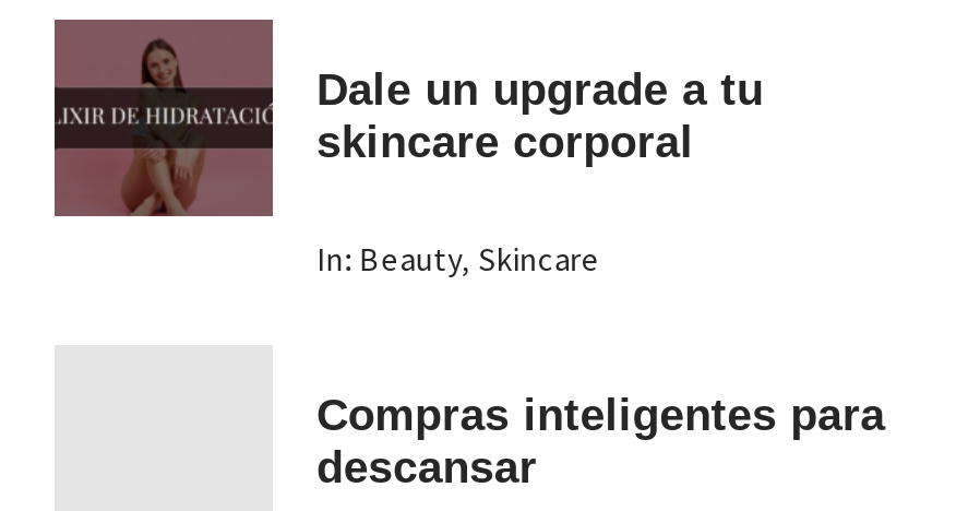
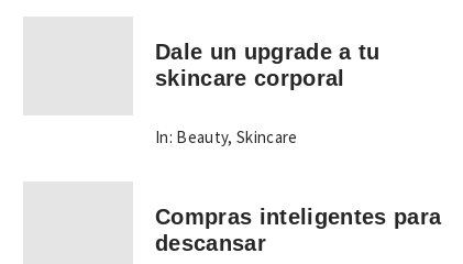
[52,17,275,218] [image] -> none

